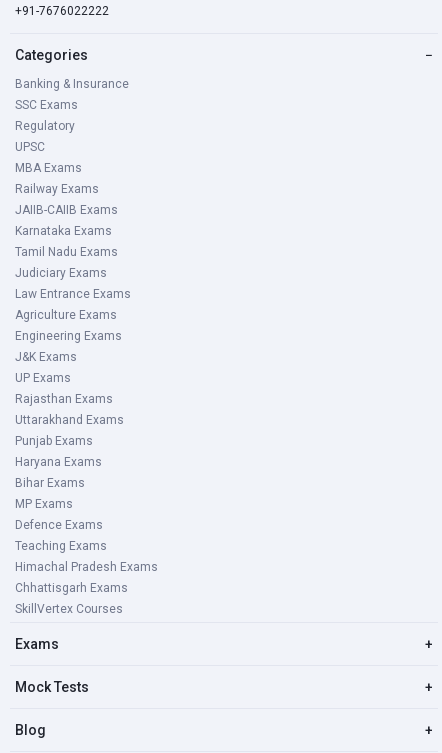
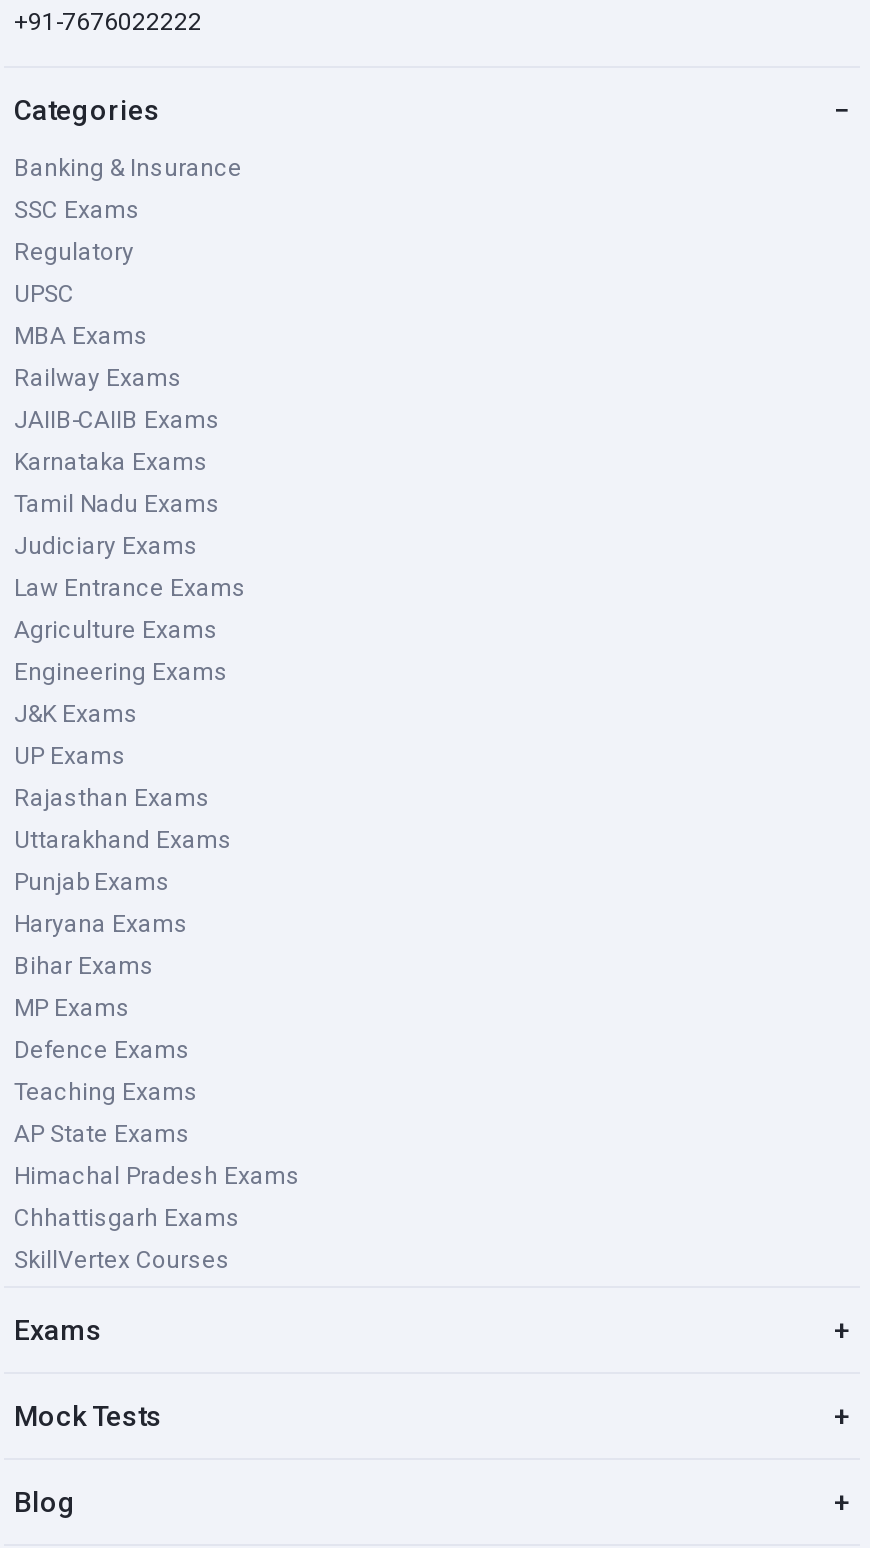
none -> [14,1120,190,1148] AP State Exams

